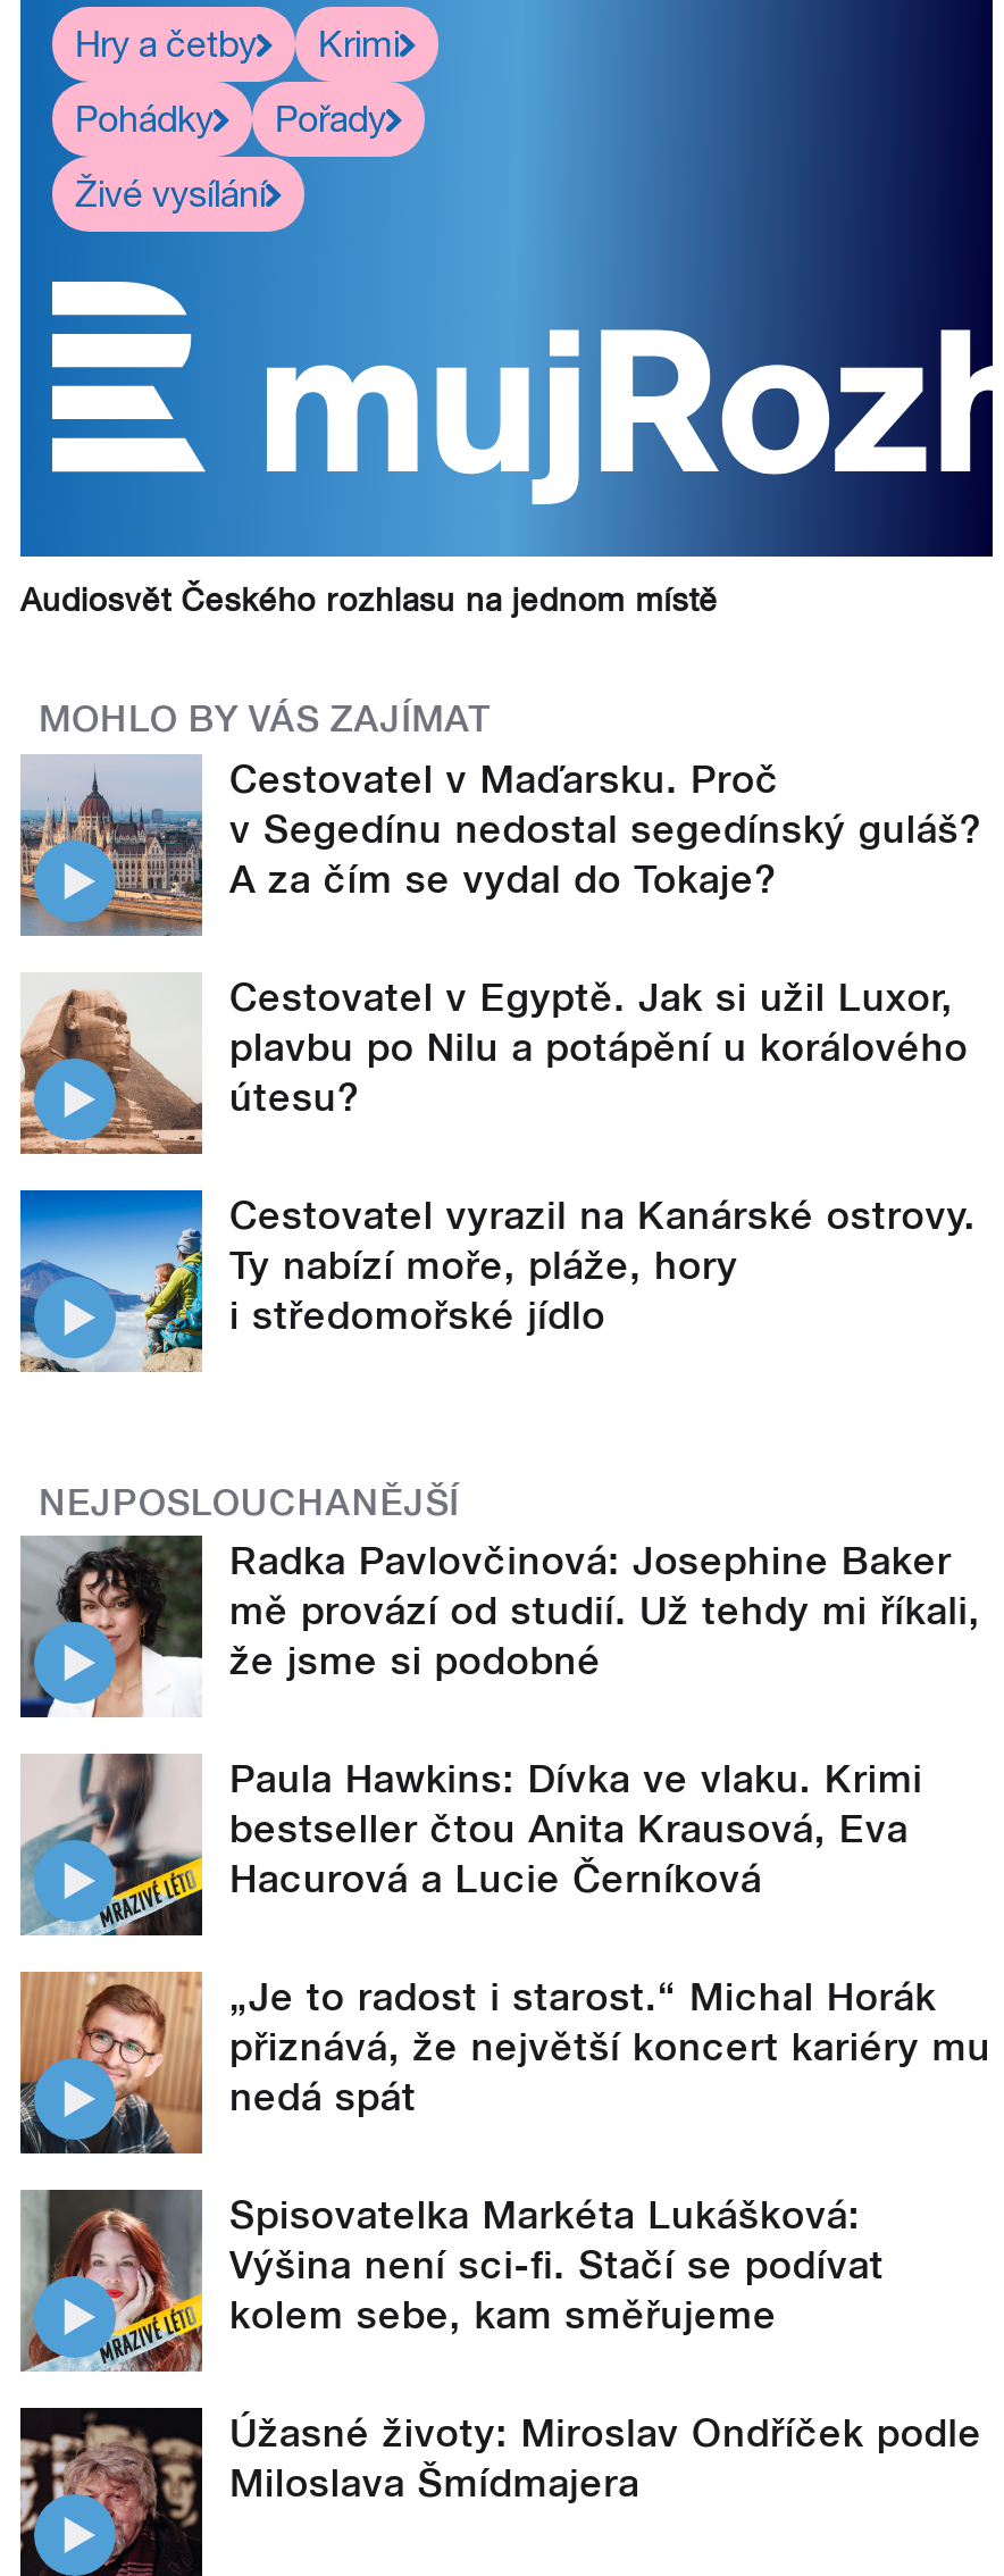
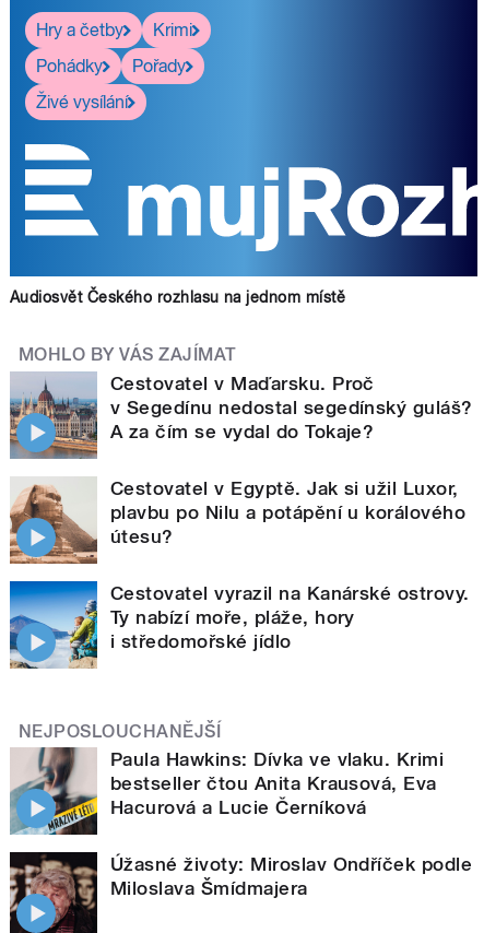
[20,1533,981,1720] [image] | Radka Pavlovčinová: Josephine Baker | mě provází od studií. Už tehdy mi říkali, | že jsme si podobné -> none
[18,1969,991,2337] [image] | „Je to radost i starost.“ Michal Horák | přiznává, že největší koncert kariéry mu | nedá spát | Spisovatelka Markéta Lukášková: | Výšina není sci-fi. Stačí se podívat | kolem sebe, kam směřujeme -> none
[23,2188,204,2374] [image] -> none

